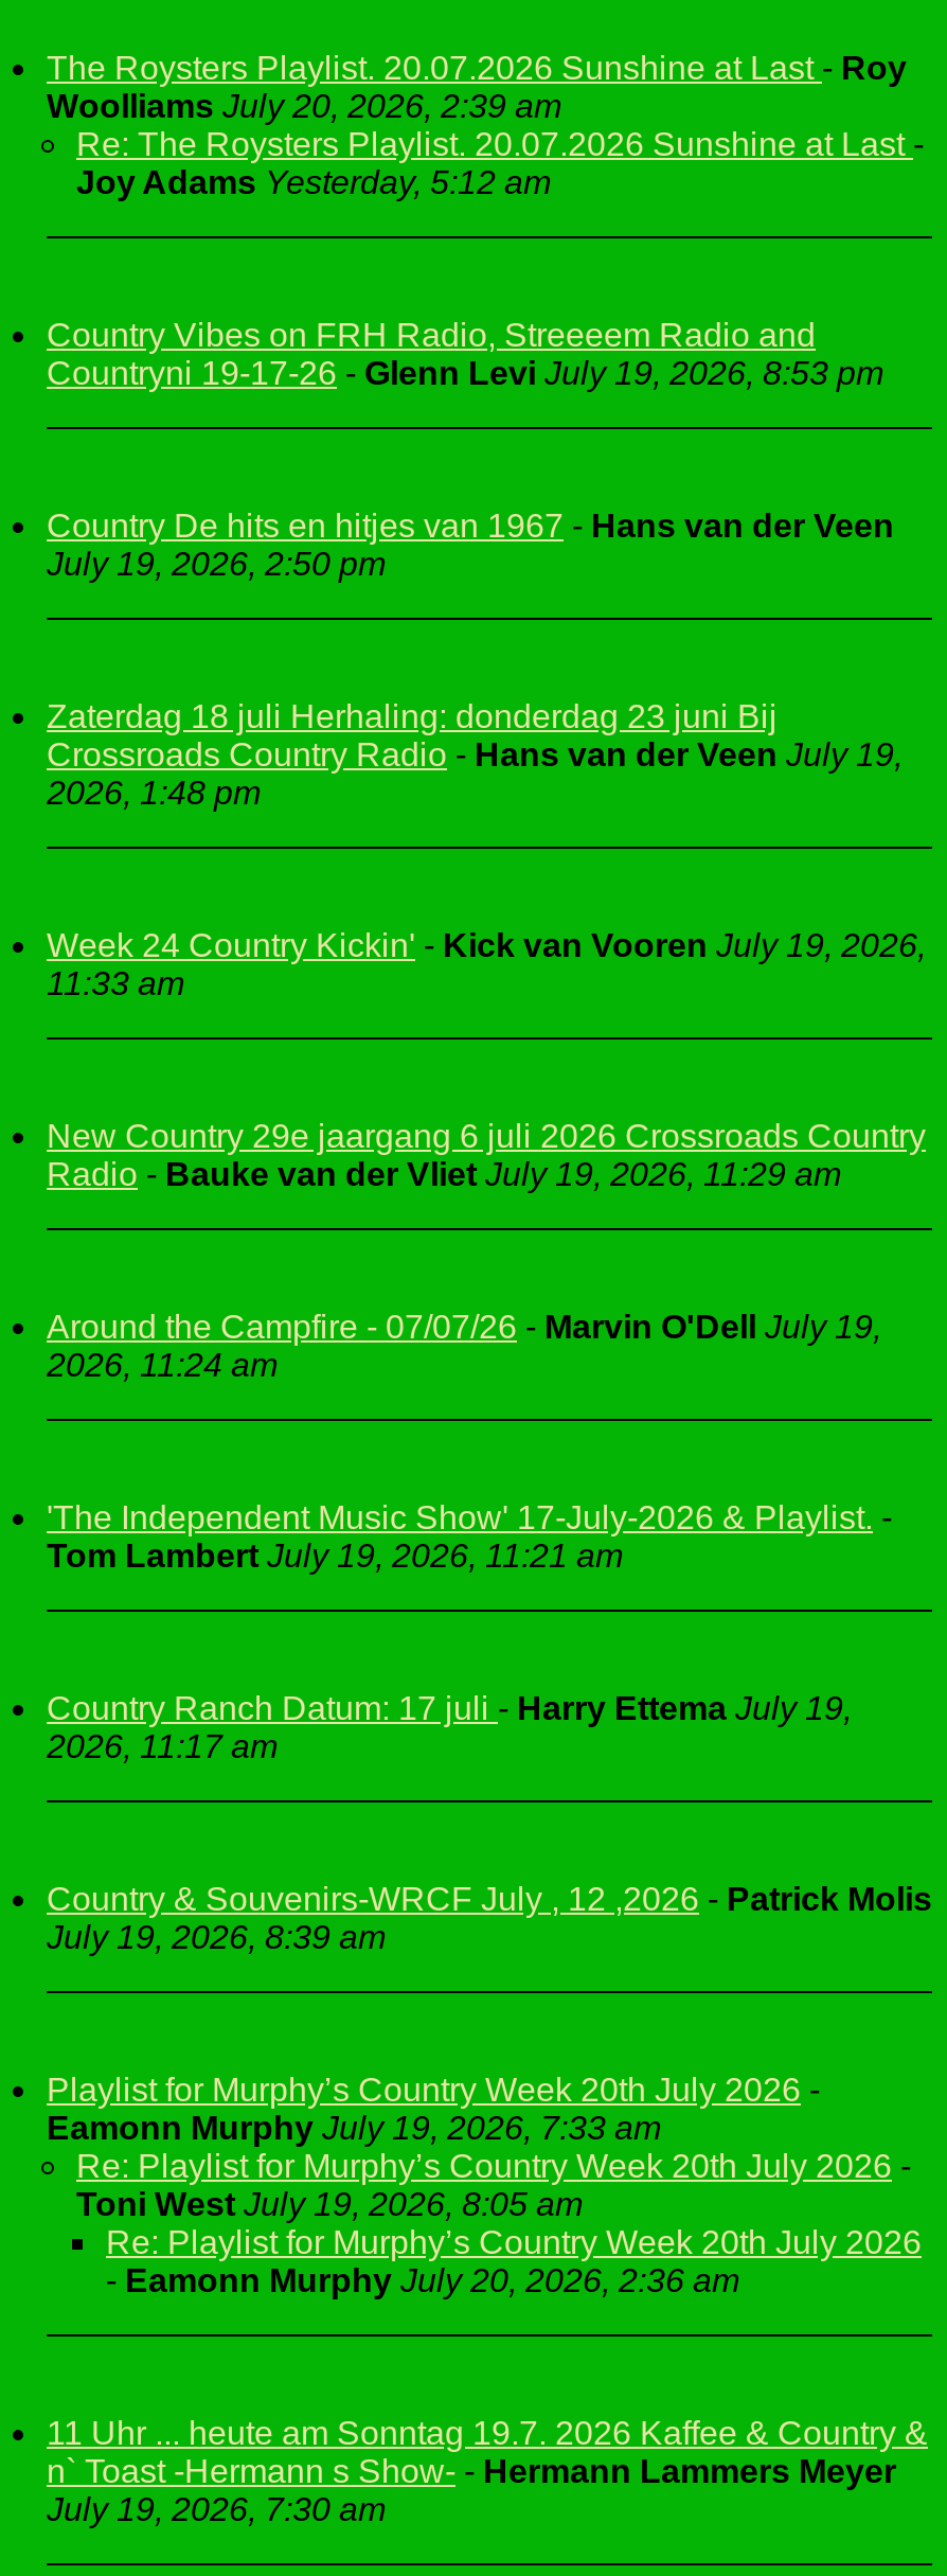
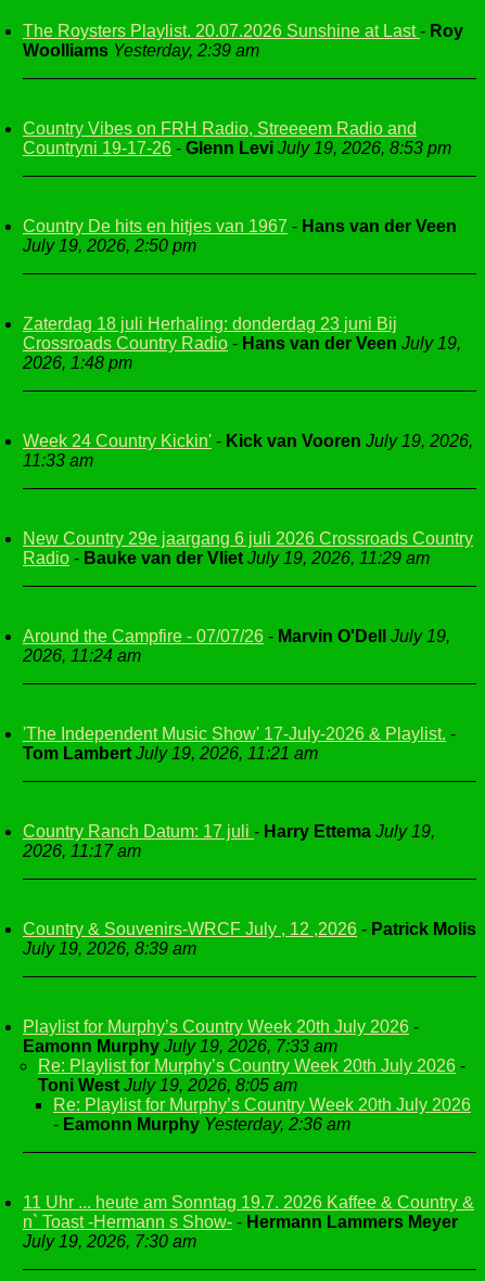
[47,88,924,200] Woolliams July 20, 2026, 2:39 am | Re: The Roysters Playlist. 20.07.2026 Sunshine at Last - | Joy Adams Yesterday, 5:12 am -> [23,41,259,60] Woolliams Yesterday, 2:39 am
[106,2262,739,2298] - Eamonn Murphy July 20, 2026, 2:36 am -> [53,1115,350,1133] - Eamonn Murphy Yesterday, 2:36 am

